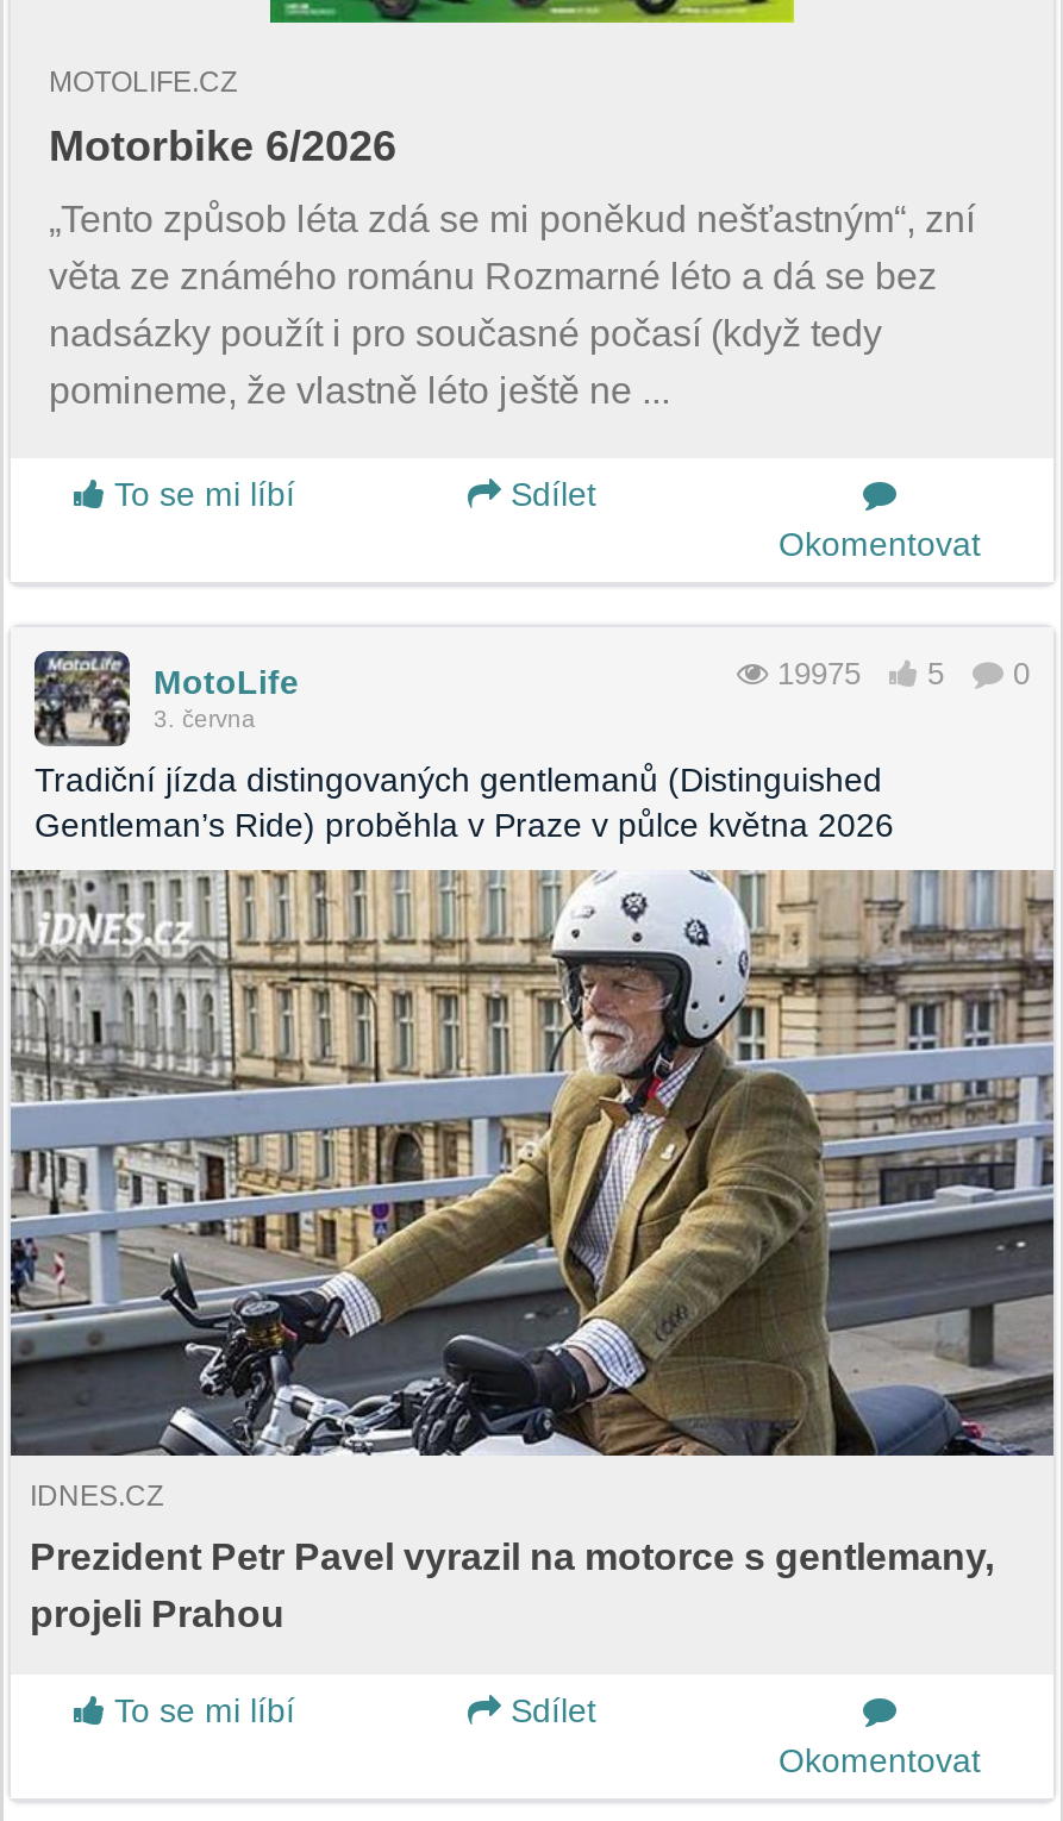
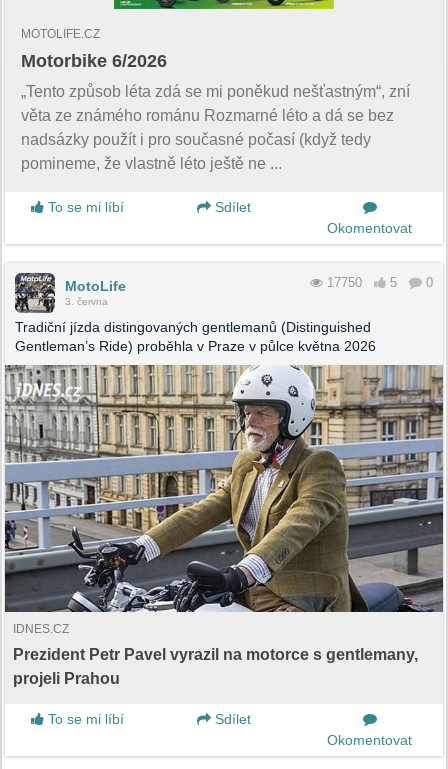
[777,655,1030,691] 19975 5 0 -> [327,275,433,290] 17750 5 0

